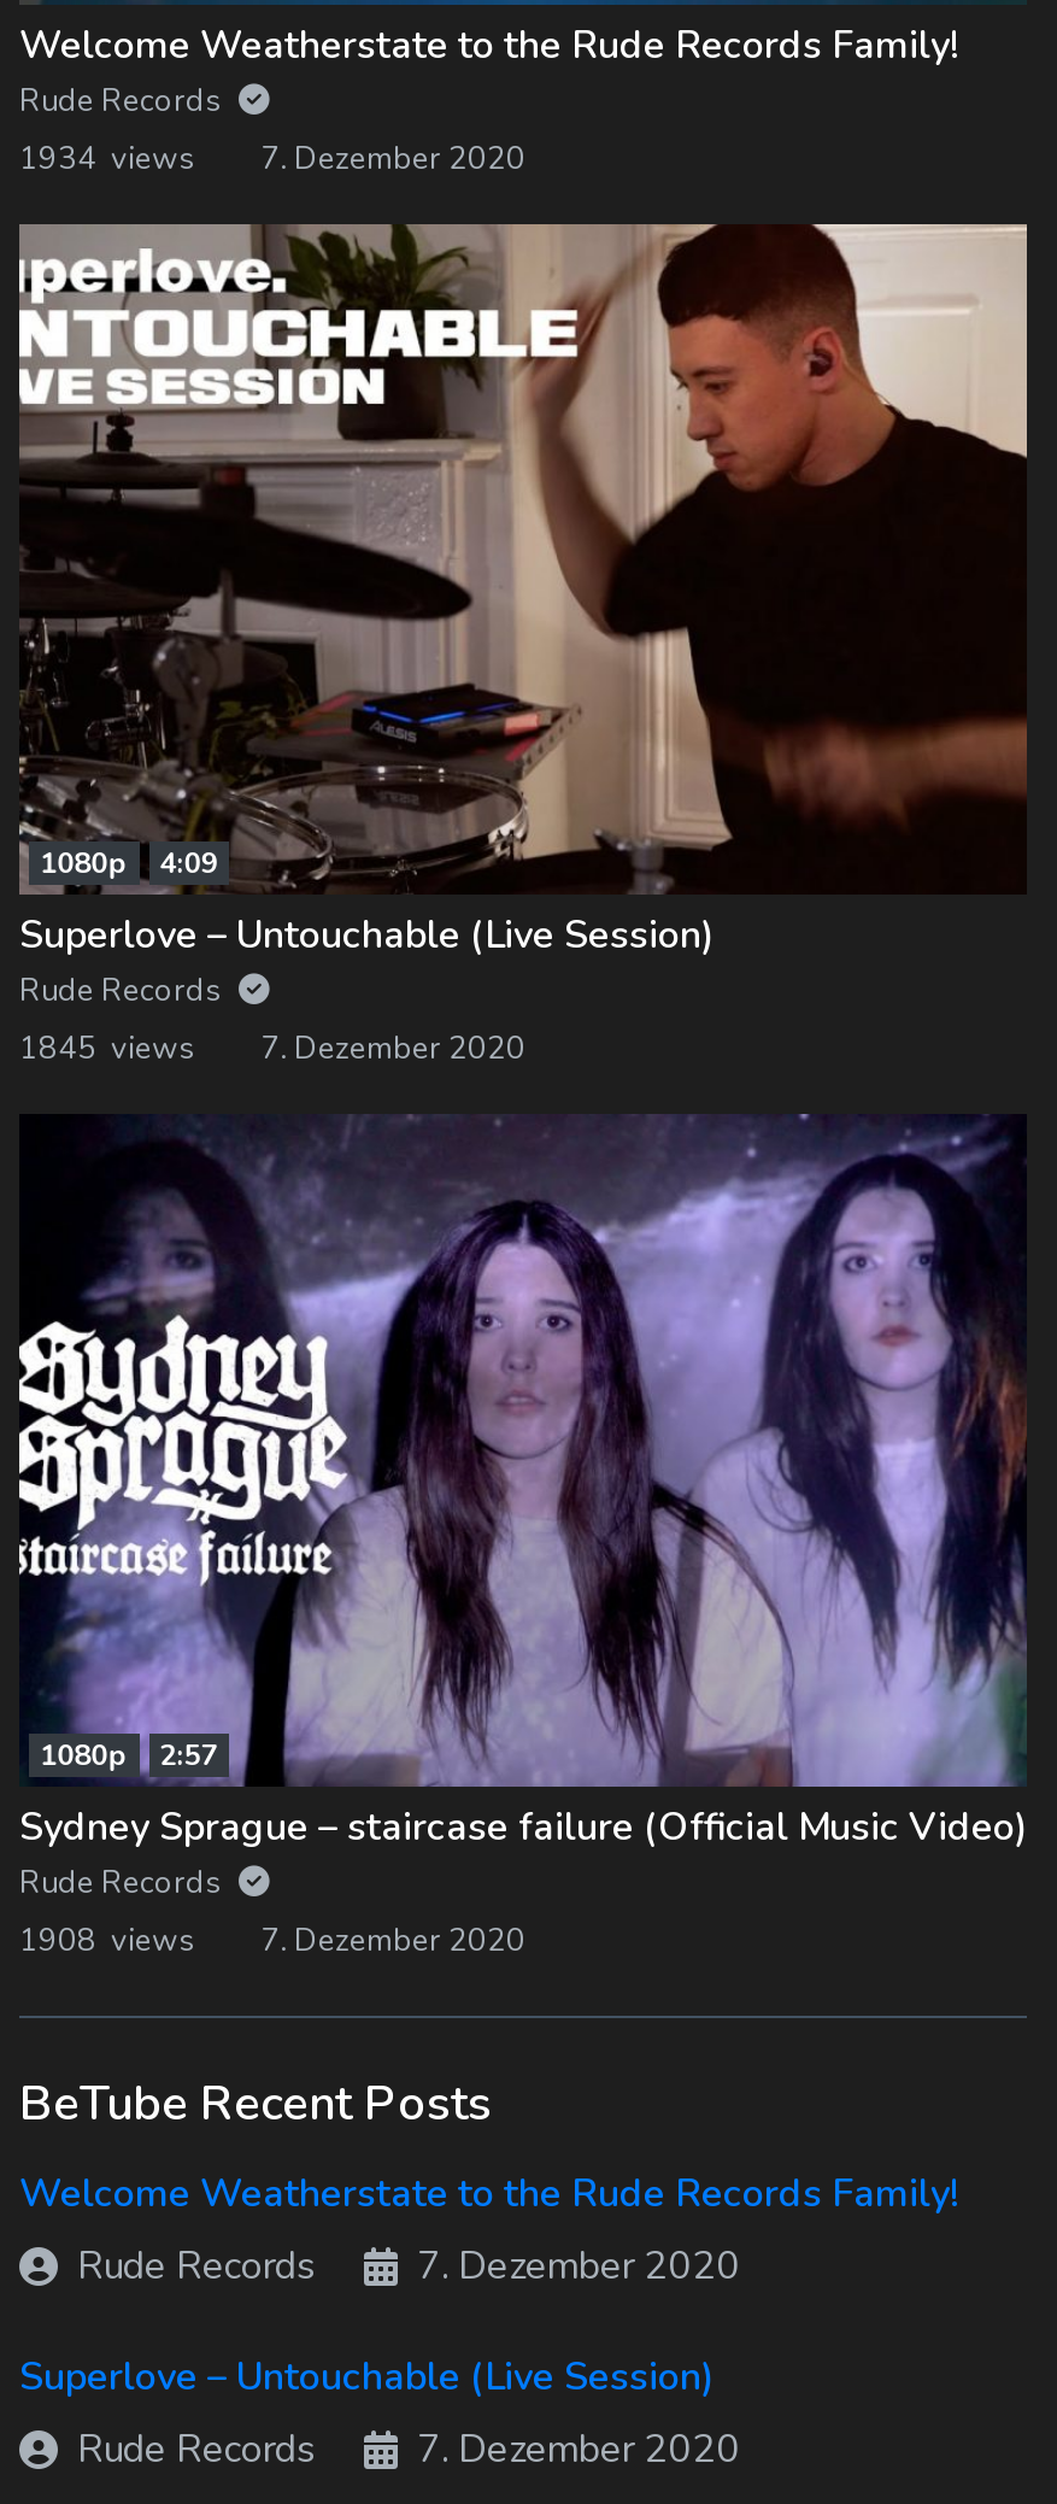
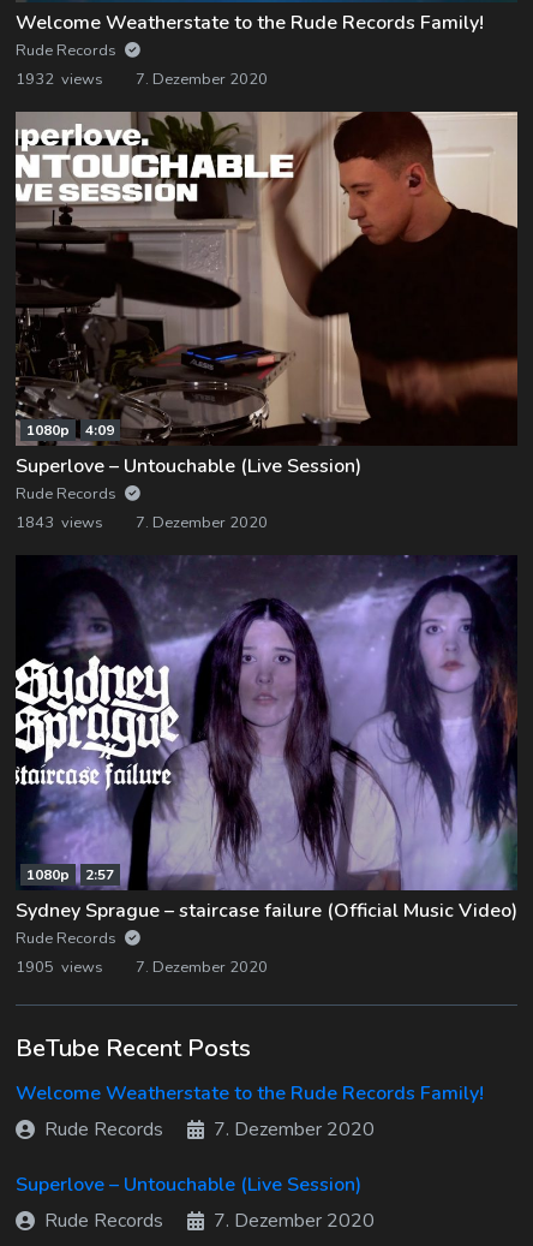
[19,136,525,180] 1934 views 7. Dezember 2020 -> [16,68,268,90] 1932 views 7. Dezember 2020
[19,1028,525,1071] 1845 views 7. Dezember 2020 -> [16,512,268,534] 1843 views 7. Dezember 2020
[19,1919,525,1962] 1908 views 7. Dezember 2020 -> [16,956,268,978] 1905 views 7. Dezember 2020

